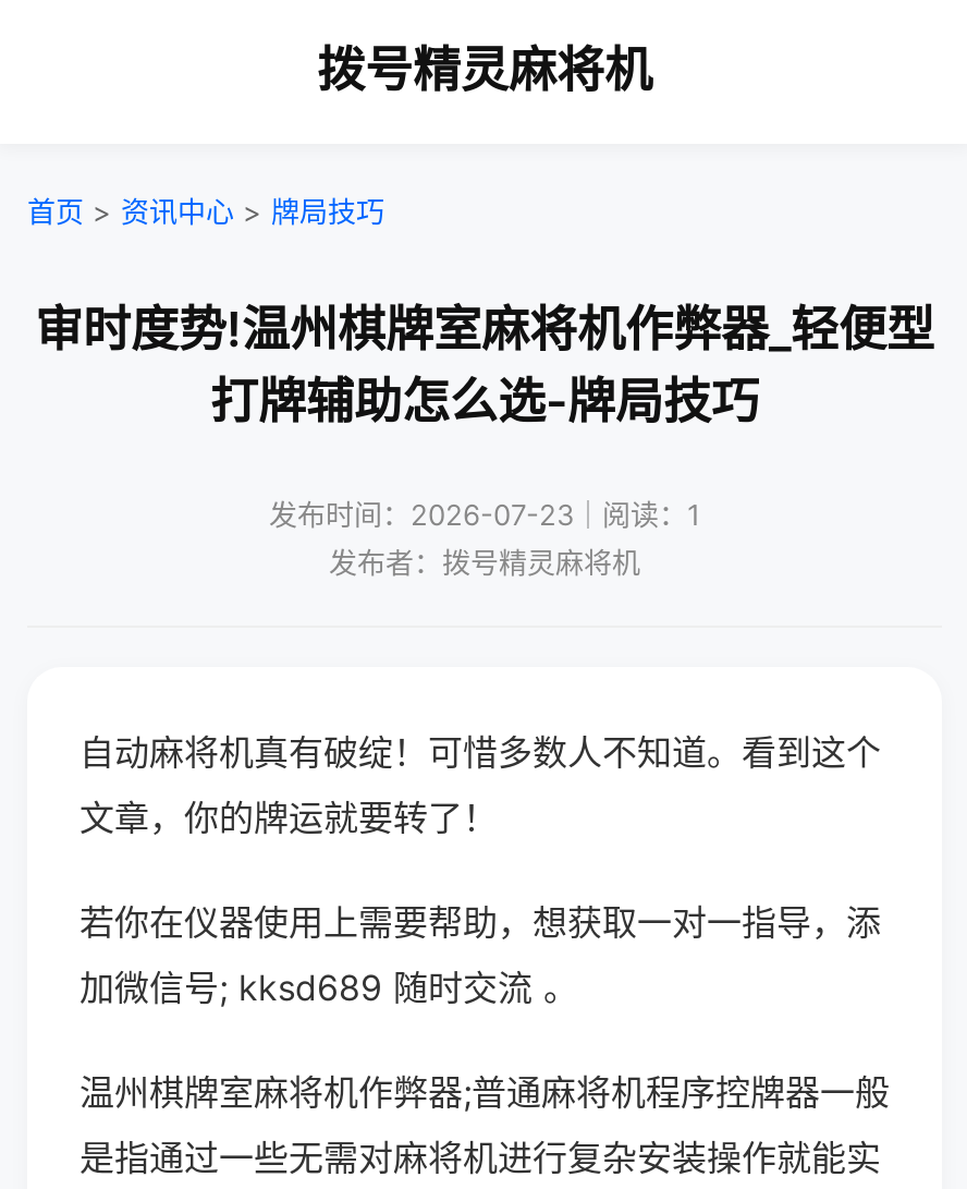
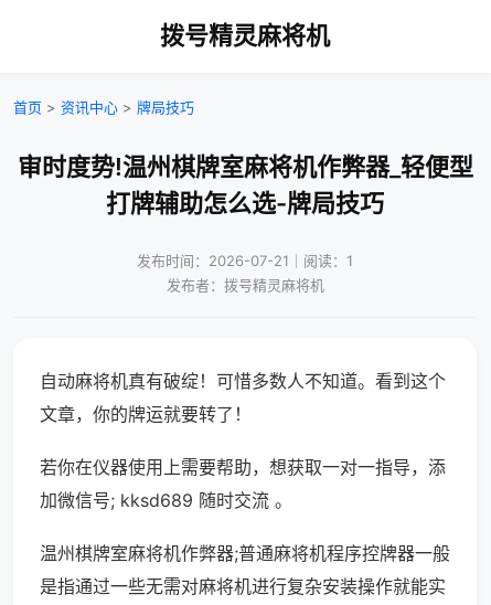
[269,497,700,532] 发布时间：2026-07-23｜阅读：1 -> [137,252,353,269] 发布时间：2026-07-21｜阅读：1

